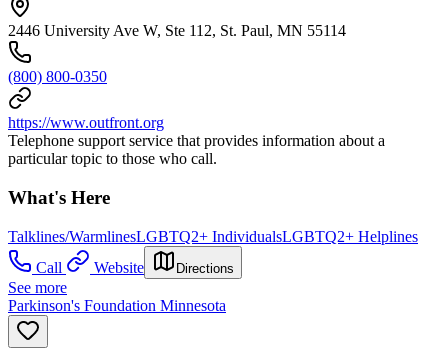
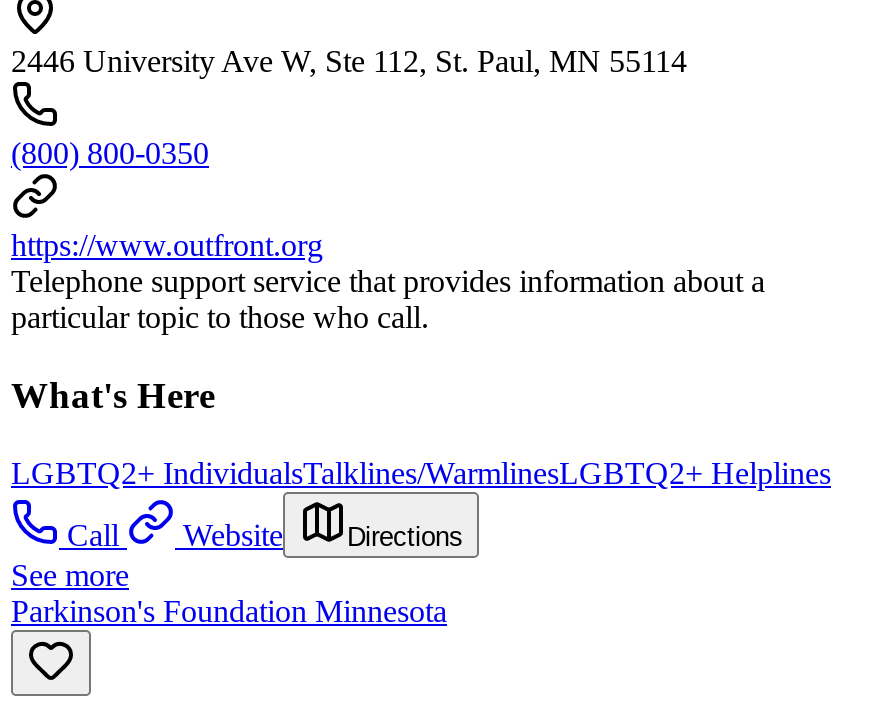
[8,228,418,245] Talklines/WarmlinesLGBTQ2+ IndividualsLGBTQ2+ Helplines -> [11,456,831,490] LGBTQ2+ IndividualsTalklines/WarmlinesLGBTQ2+ Helplines

